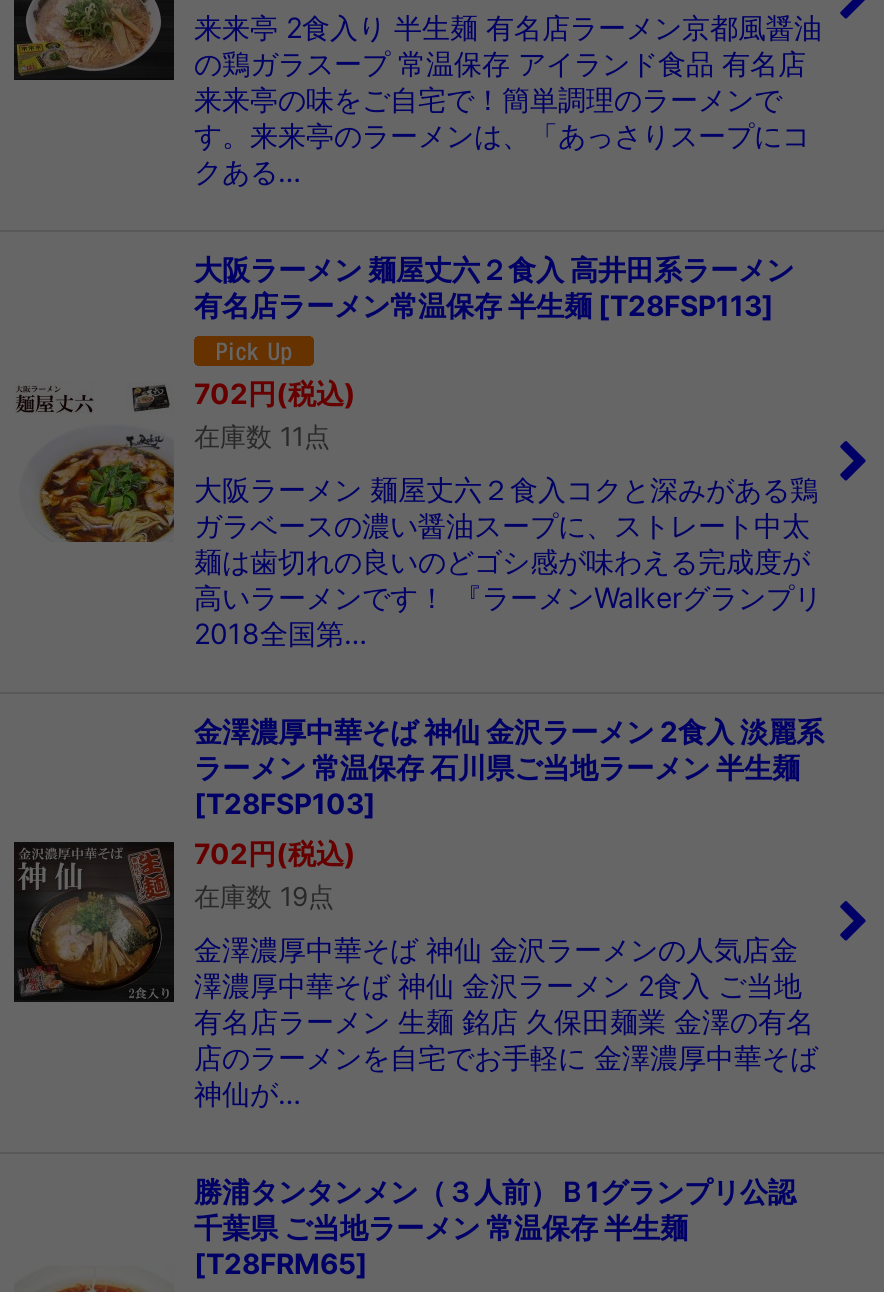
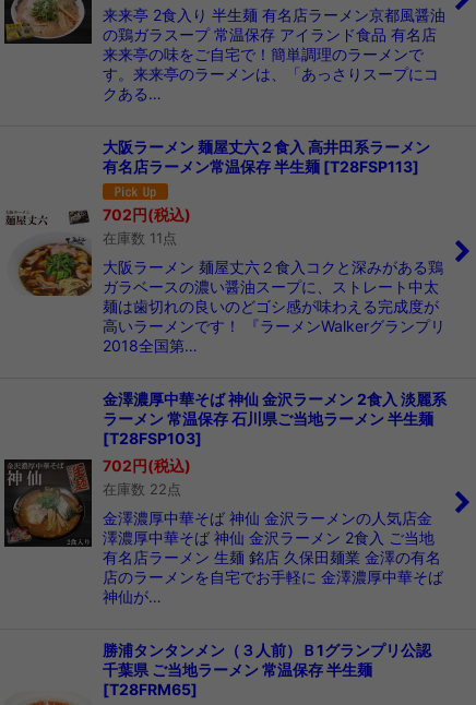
[194,880,334,912] 在庫数 19点 -> [103,480,181,498] 在庫数 22点

